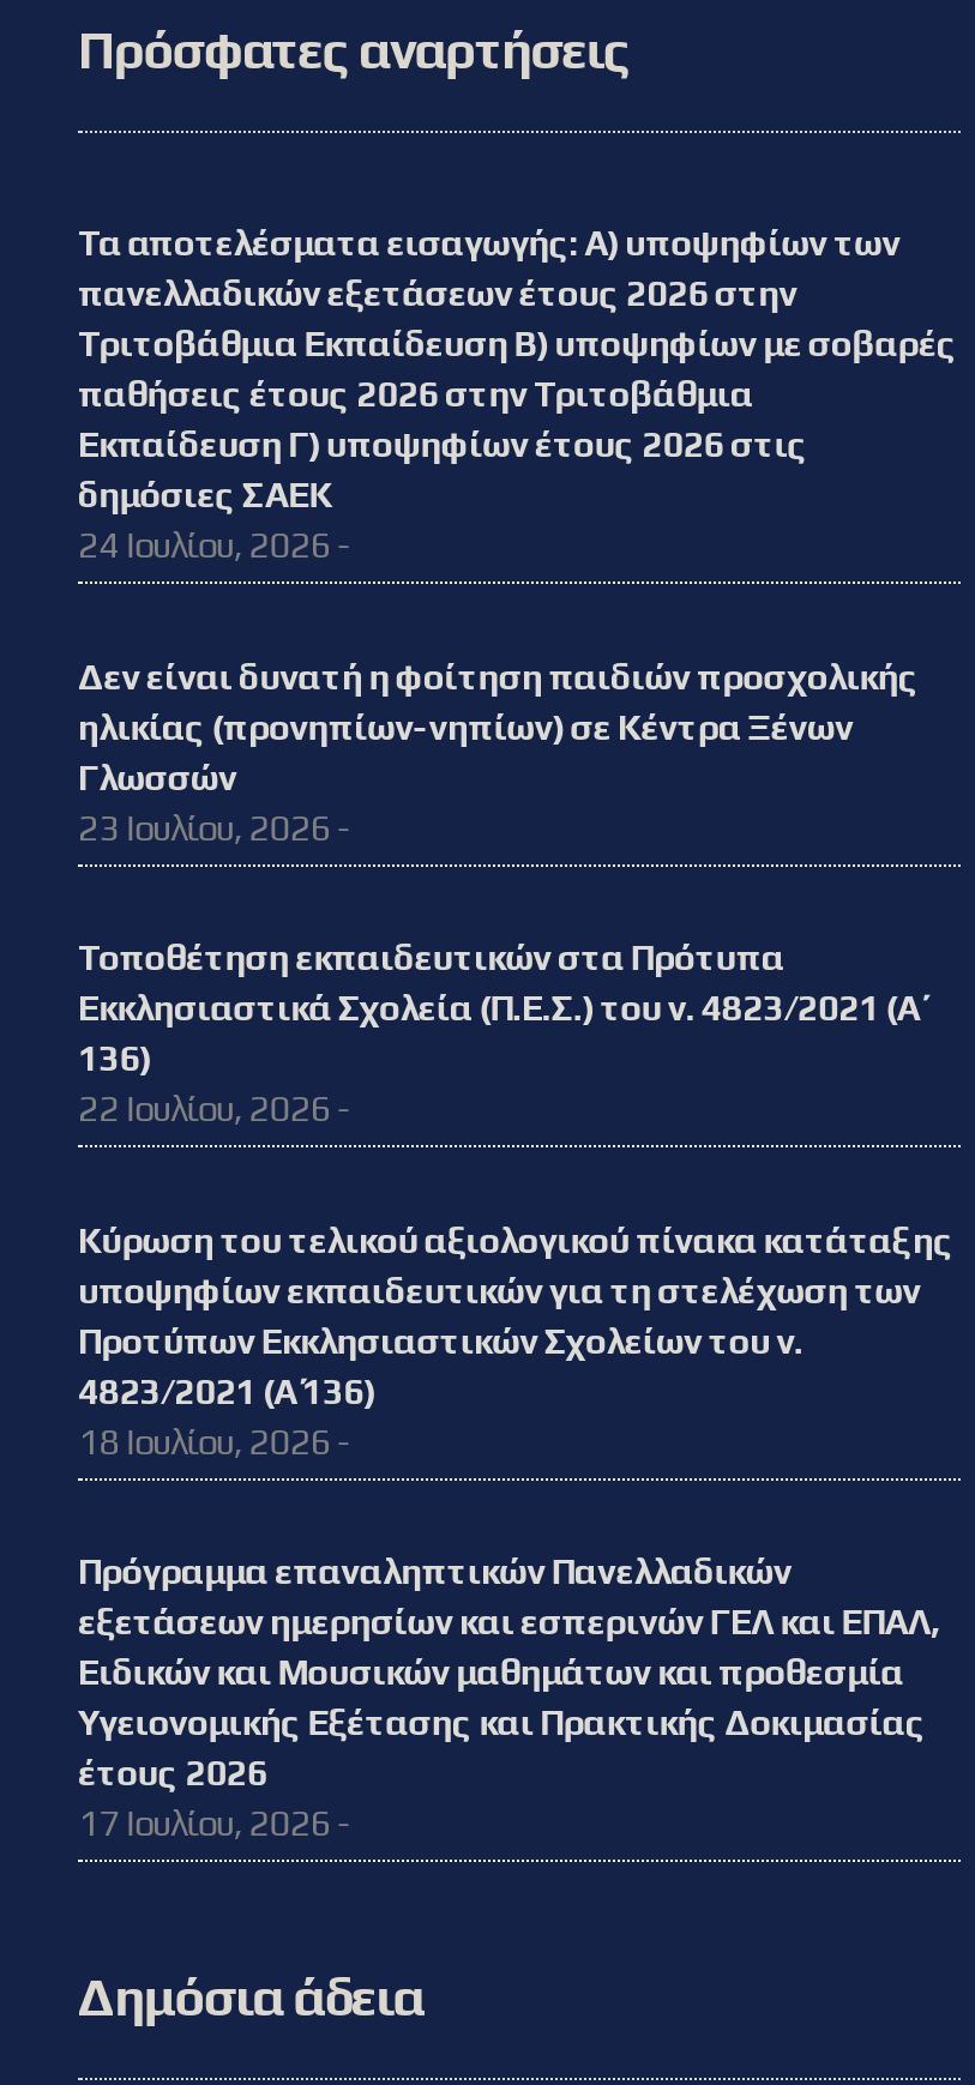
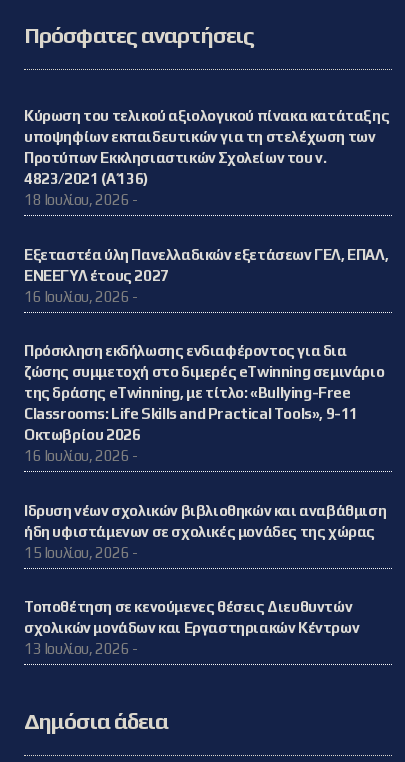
[78,222,957,1129] Τα αποτελέσματα εισαγωγής: Α) υποψηφίων των | πανελλαδικών εξετάσεων έτους 2026 στην | Τριτοβάθμια Εκπαίδευση Β) υποψηφίων με σοβαρές | παθήσεις έτους 2026 στην Τριτοβάθμια | Εκπαίδευση Γ) υποψηφίων έτους 2026 στις | δημόσιες ΣΑΕΚ | 24 Ιουλίου, 2026 - | Δεν είναι δυνατή η φοίτηση παιδιών προσχολικής | ηλικίας (προνηπίων-νηπίων) σε Κέντρα Ξένων | Γλωσσών | 23 Ιουλίου, 2026 - | Τοποθέτηση εκπαιδευτικών στα Πρότυπα | Εκκλησιαστικά Σχολεία (Π.Ε.Σ.) του ν. 4823/2021 (Α΄ | 136) | 22 Ιουλίου, 2026 - -> none
moved [78,1219,954,1461] -> [24,107,389,208]: Κύρωση του τελικού αξιολογικού πίνακα κατάταξης | υποψηφίων εκπαιδευτικών για τη στελέχωση των | Προτύπων Εκκλησιαστικών Σχολείων του ν. | 4823/2021 (Α΄ 136) | 18 Ιουλίου, 2026 -
[78,1551,940,1843] Πρόγραμμα επαναληπτικών Πανελλαδικών | εξετάσεων ημερησίων και εσπερινών ΓΕΛ και ΕΠΑΛ, | Ειδικών και Μουσικών μαθημάτων και προθεσμία | Υγειονομικής Εξέτασης και Πρακτικής Δοκιμασίας | έτους 2026 | 17 Ιουλίου, 2026 - -> [24,246,388,657] Εξεταστέα ύλη Πανελλαδικών εξετάσεων ΓΕΛ, ΕΠΑΛ, | ΕΝΕΕΓΥΛ έτους 2027 | 16 Ιουλίου, 2026 - | Πρόσκληση εκδήλωσης ενδιαφέροντος για δια | ζώσης συμμετοχή στο διμερές eTwinning σεμινάριο | της δράσης eTwinning, με τίτλο: «Bullying-Free | Classrooms: Life Skills and Practical Tools», 9-11 | Οκτωβρίου 2026 | 16 Ιουλίου, 2026 - | Iδρυση νέων σχολικών βιβλιοθηκών και αναβάθμιση | ήδη υφιστάμενων σε σχολικές μονάδες της χώρας | 15 Ιουλίου, 2026 - | Τοποθέτηση σε κενούμενες θέσεις Διευθυντών | σχολικών μονάδων και Εργαστηριακών Κέντρων | 13 Ιουλίου, 2026 -

